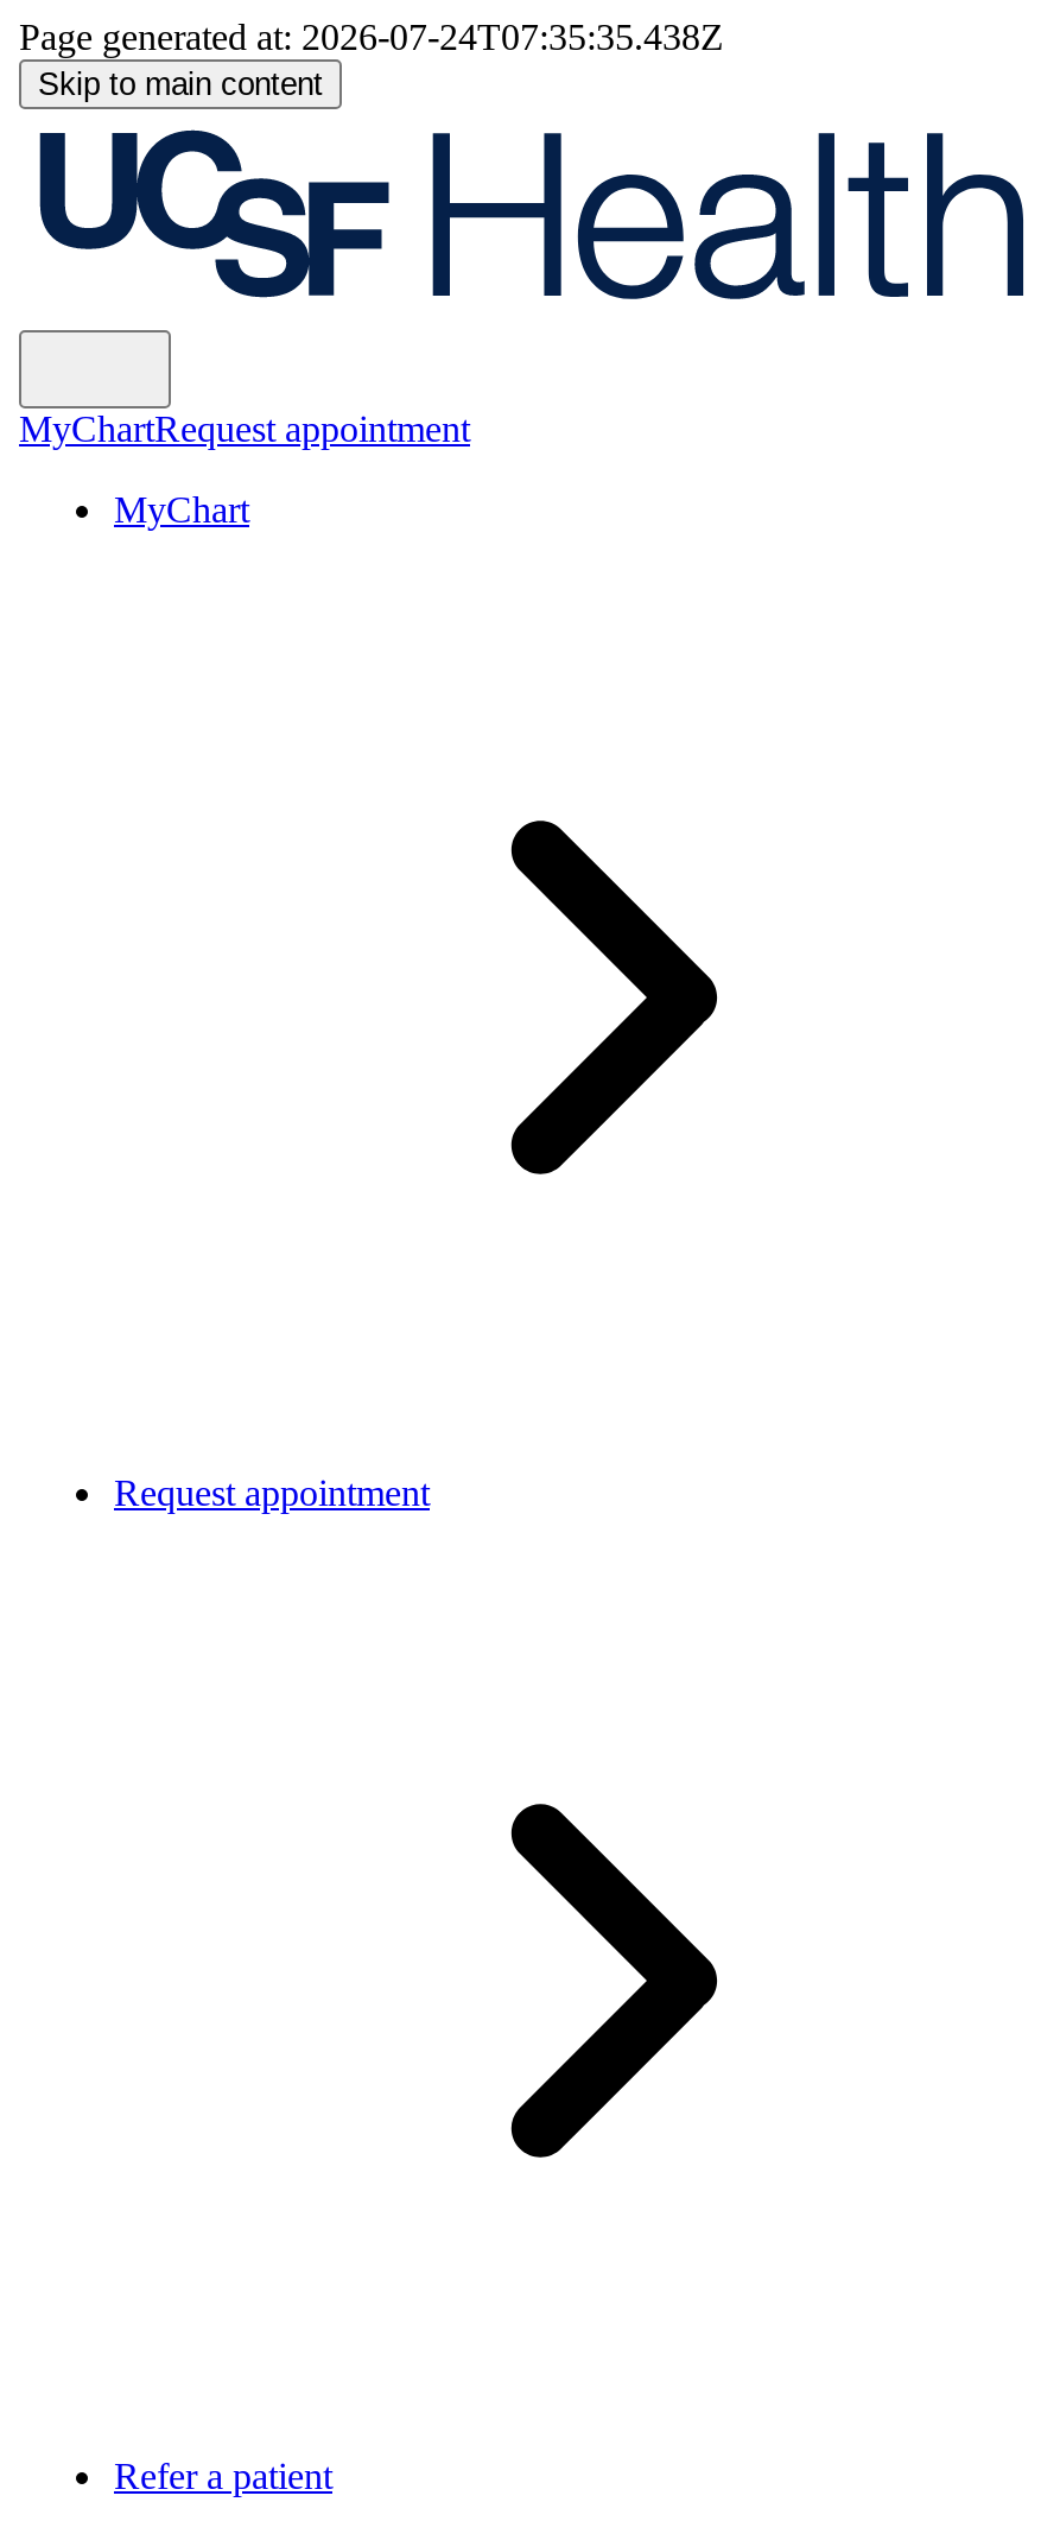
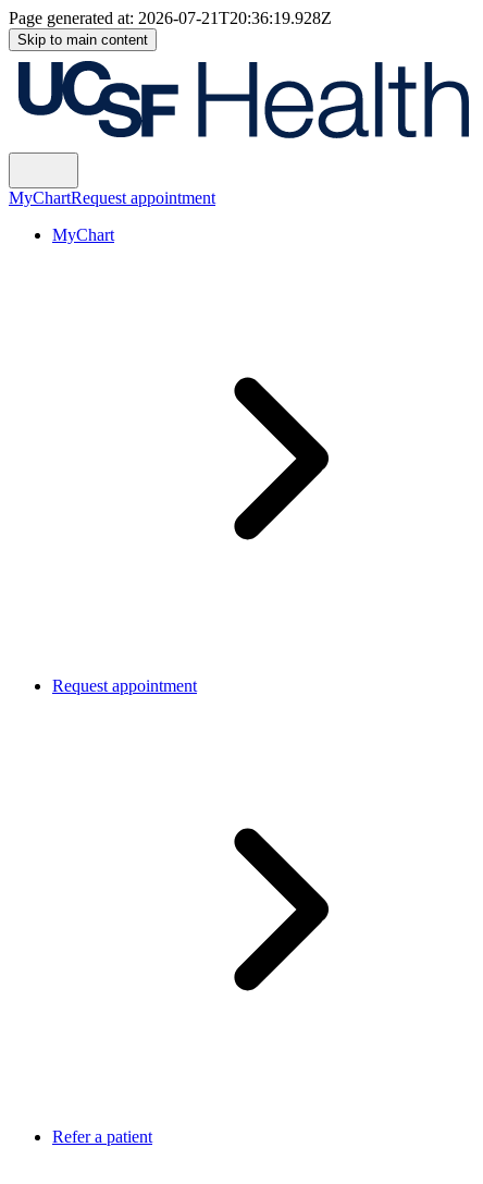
[19,17,724,57] Page generated at: 2026-07-24T07:35:35.438Z -> [9,9,332,27] Page generated at: 2026-07-21T20:36:19.928Z

